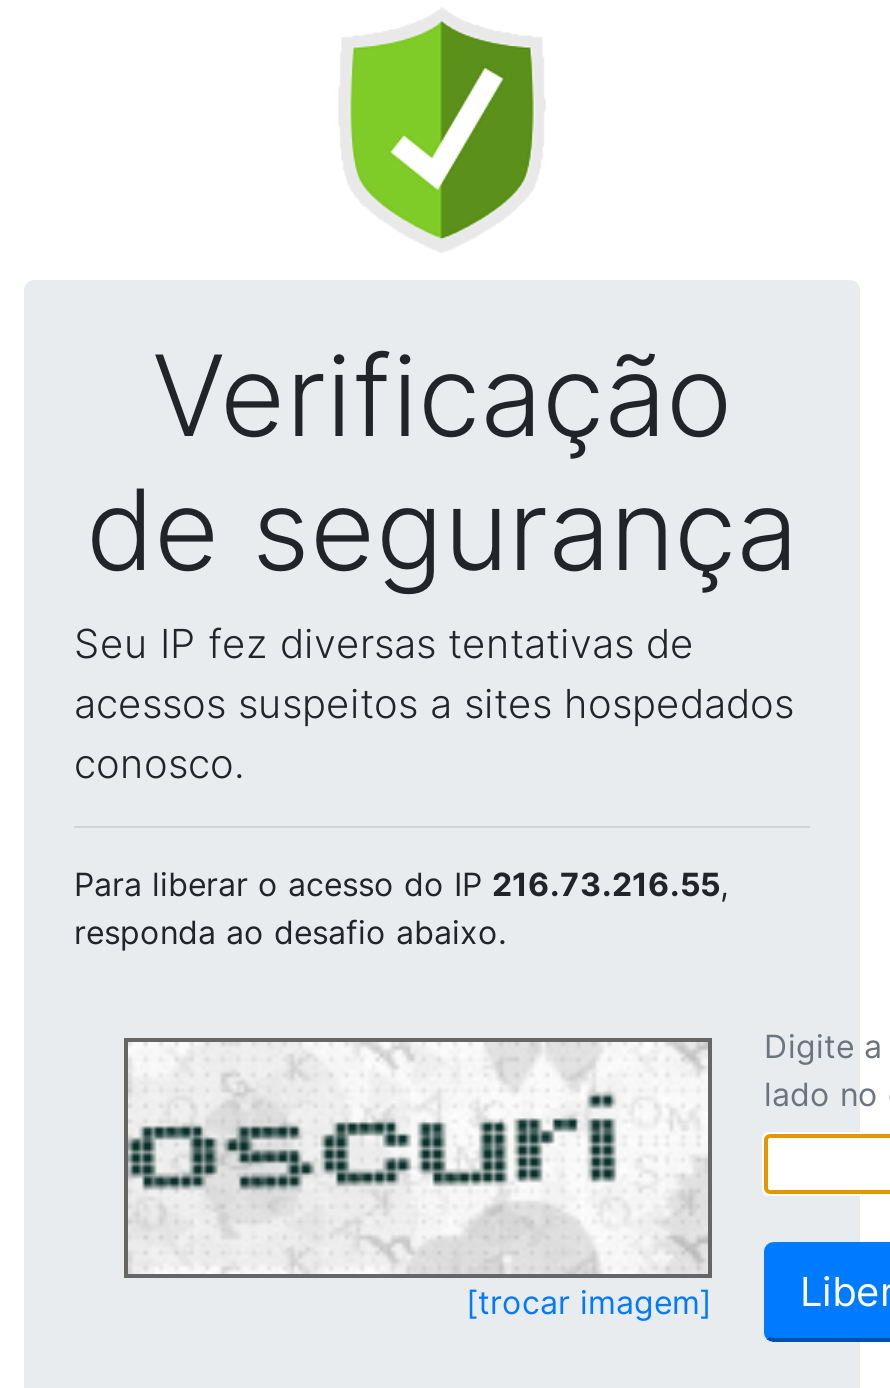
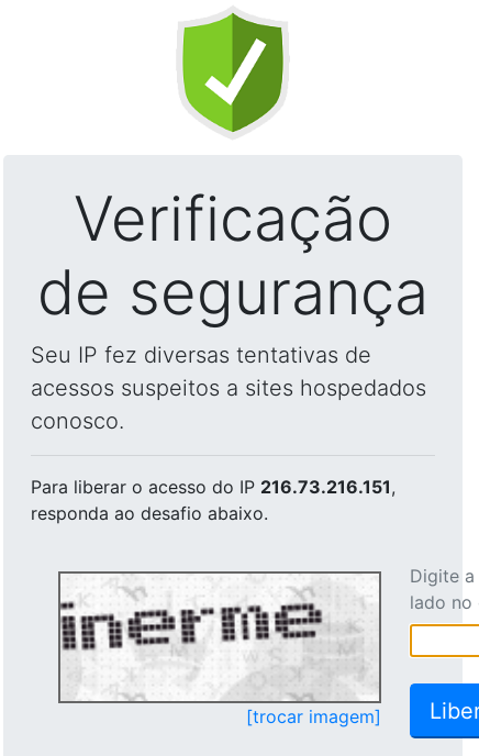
[74,864,728,904] Para liberar o acesso do IP 216.73.216.55, -> [31,476,396,498] Para liberar o acesso do IP 216.73.216.151,
[128,1046,702,1272] [image] -> [59,575,377,699] [image]

